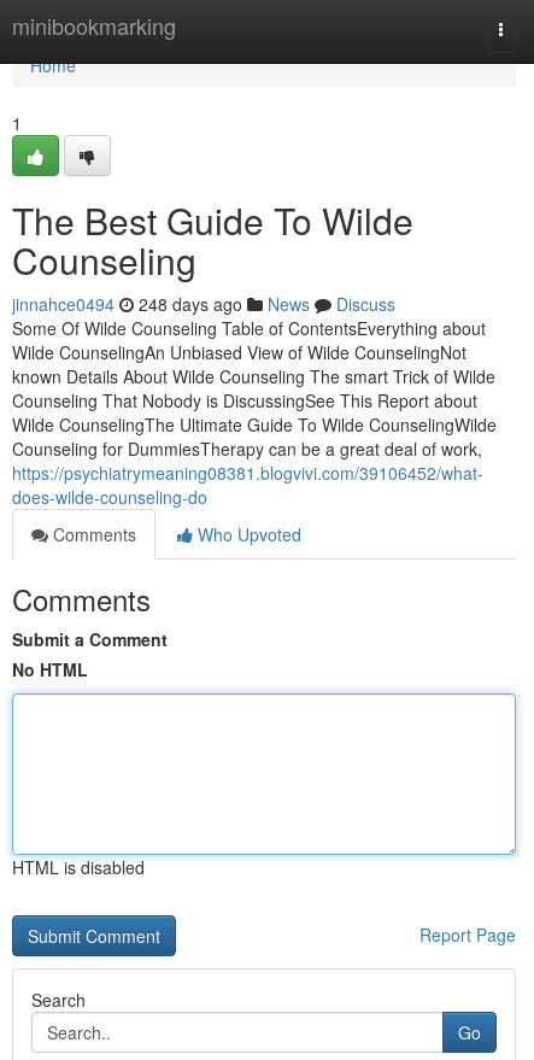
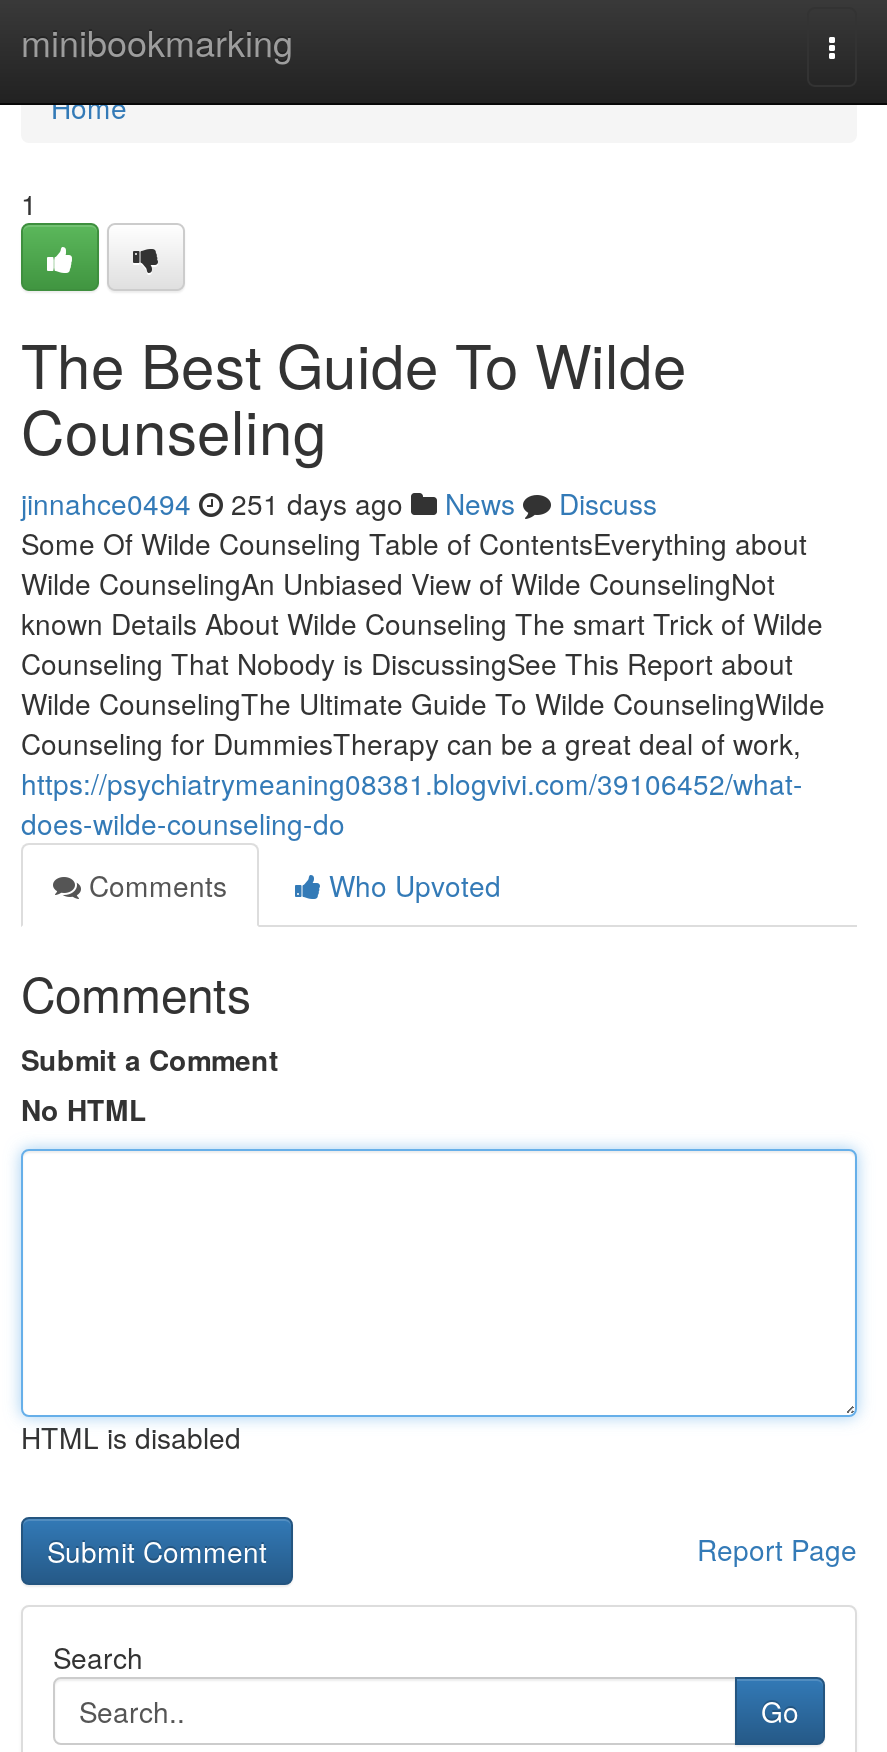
[12,292,395,316] jinnahce0494 248 days ago News Discuss -> [21,483,657,523] jinnahce0494 251 days ago News Discuss

